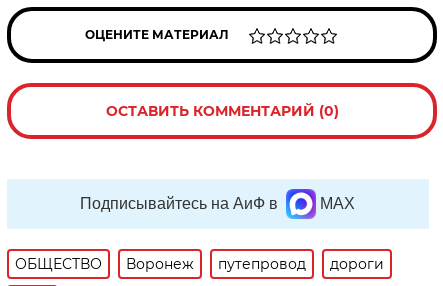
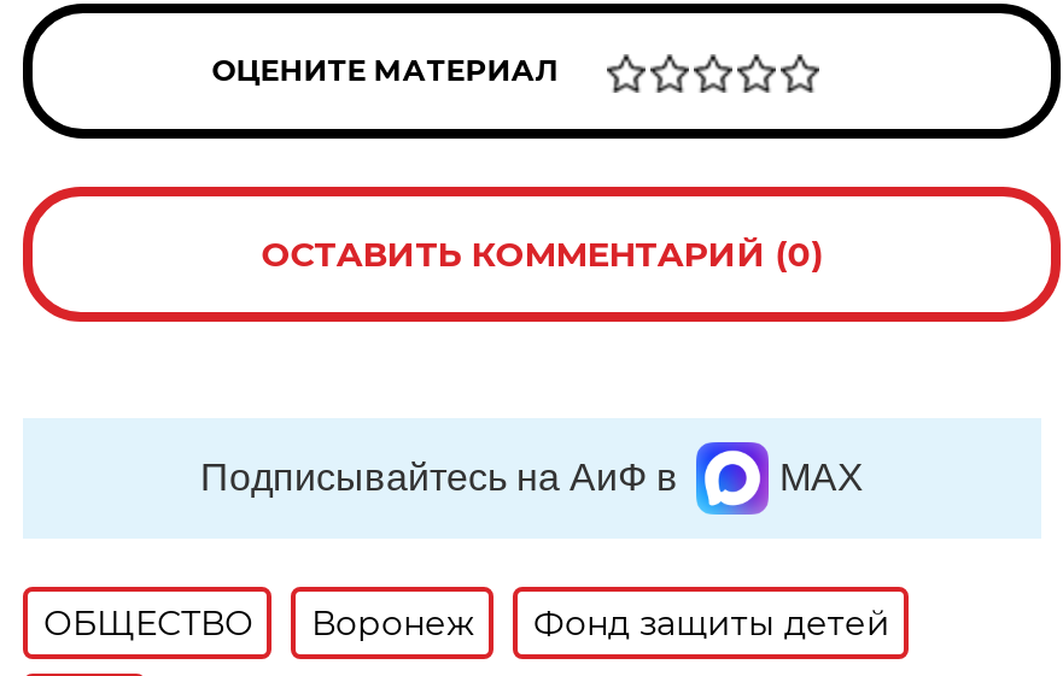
[218,255,384,273] путепровод | дороги -> [533,601,890,645] Фонд защиты детей

